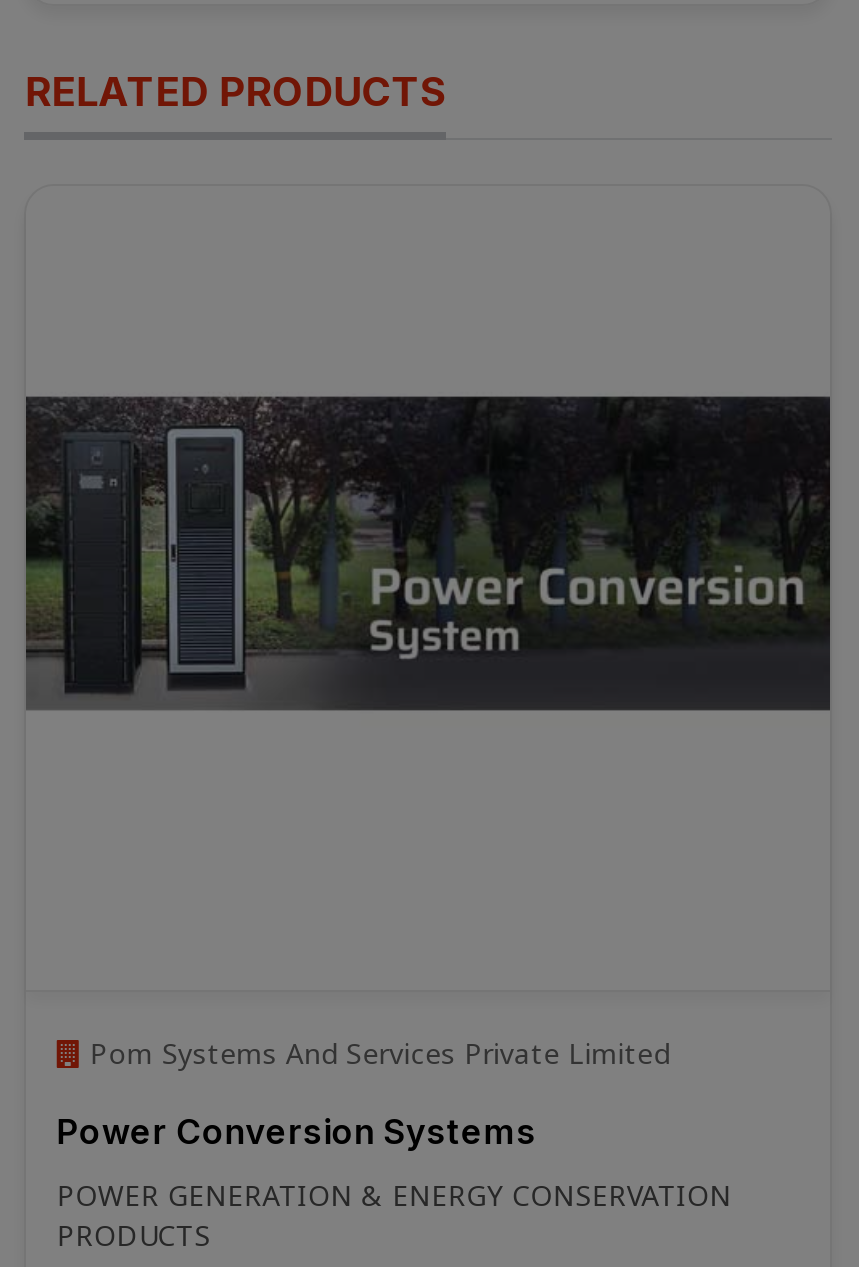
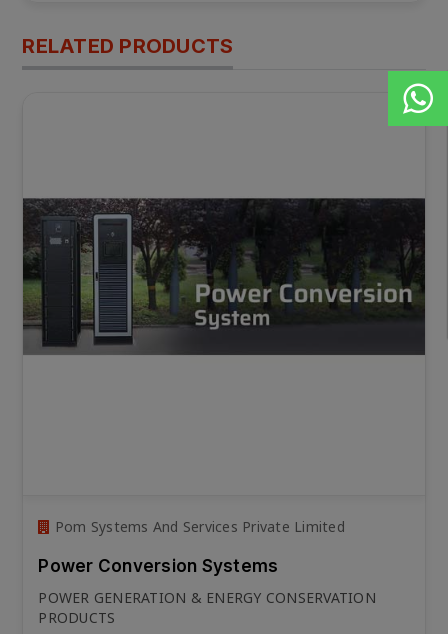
none -> [387,70,445,127] [image]

